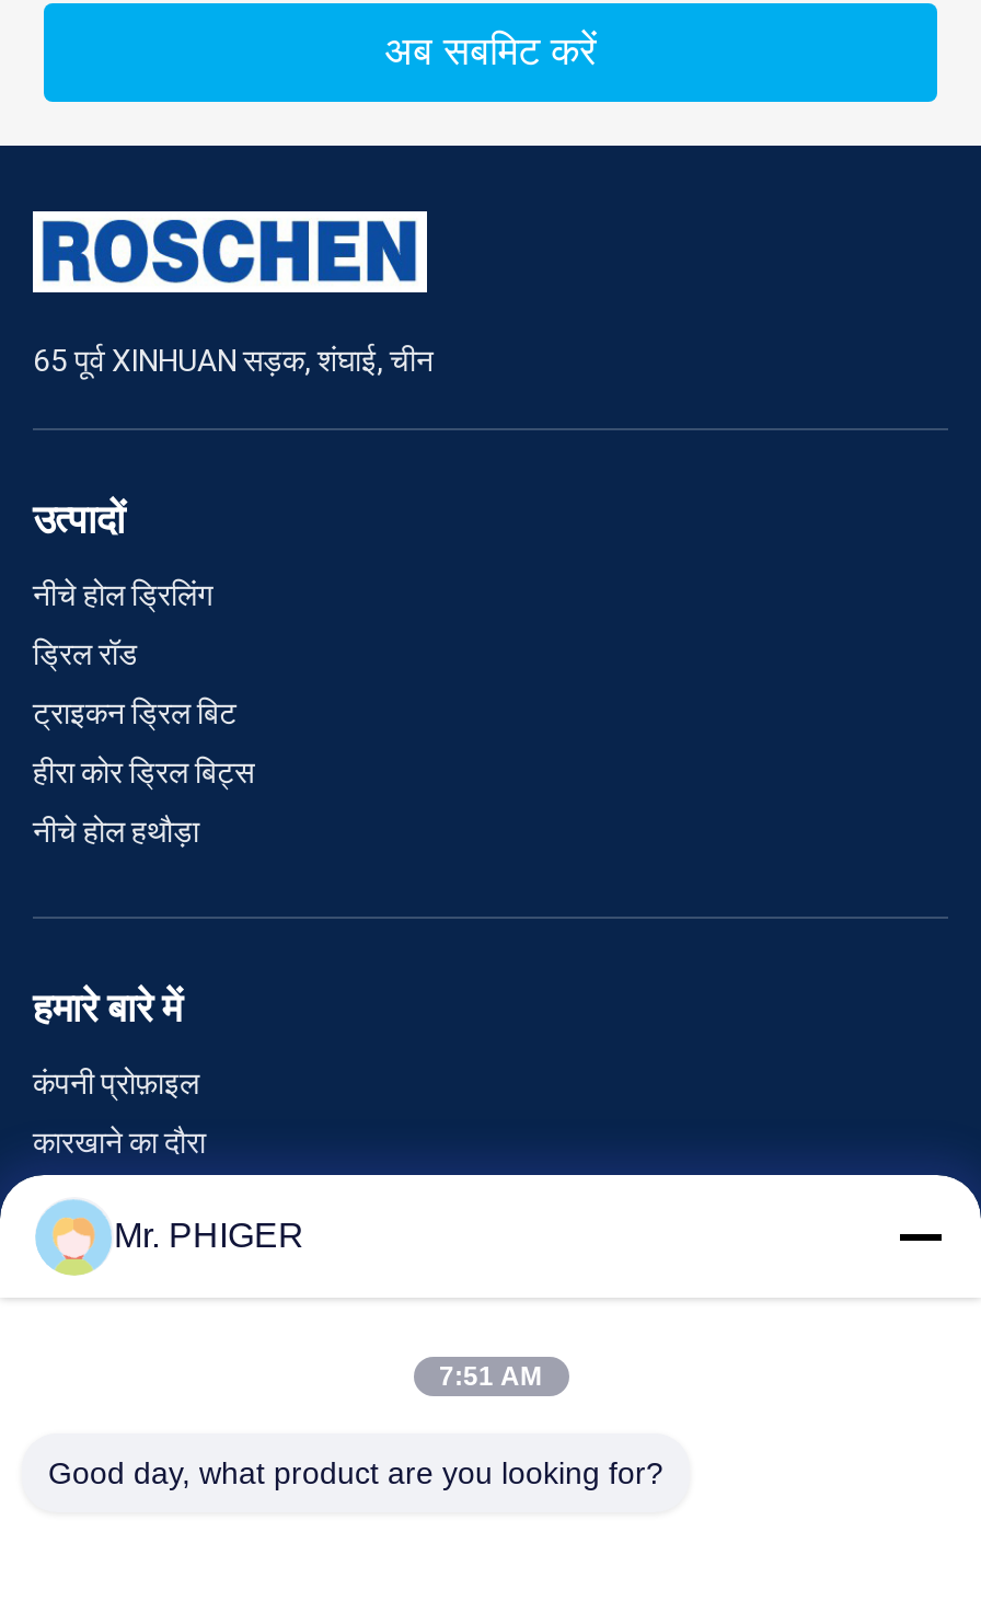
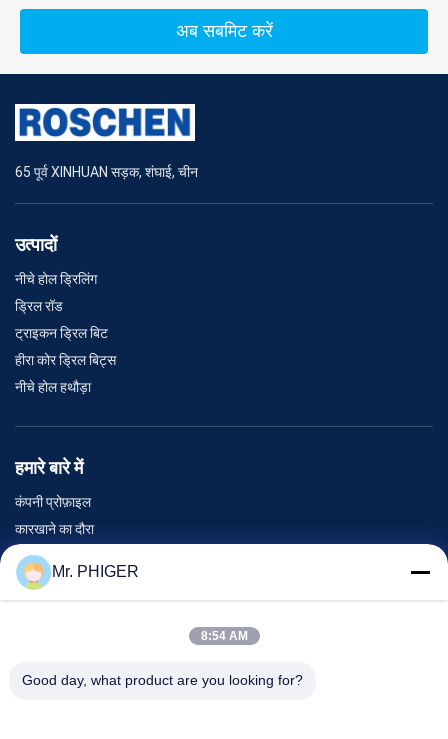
[439,1361,542,1392] 7:51 AM -> [200,629,247,643] 8:54 AM

